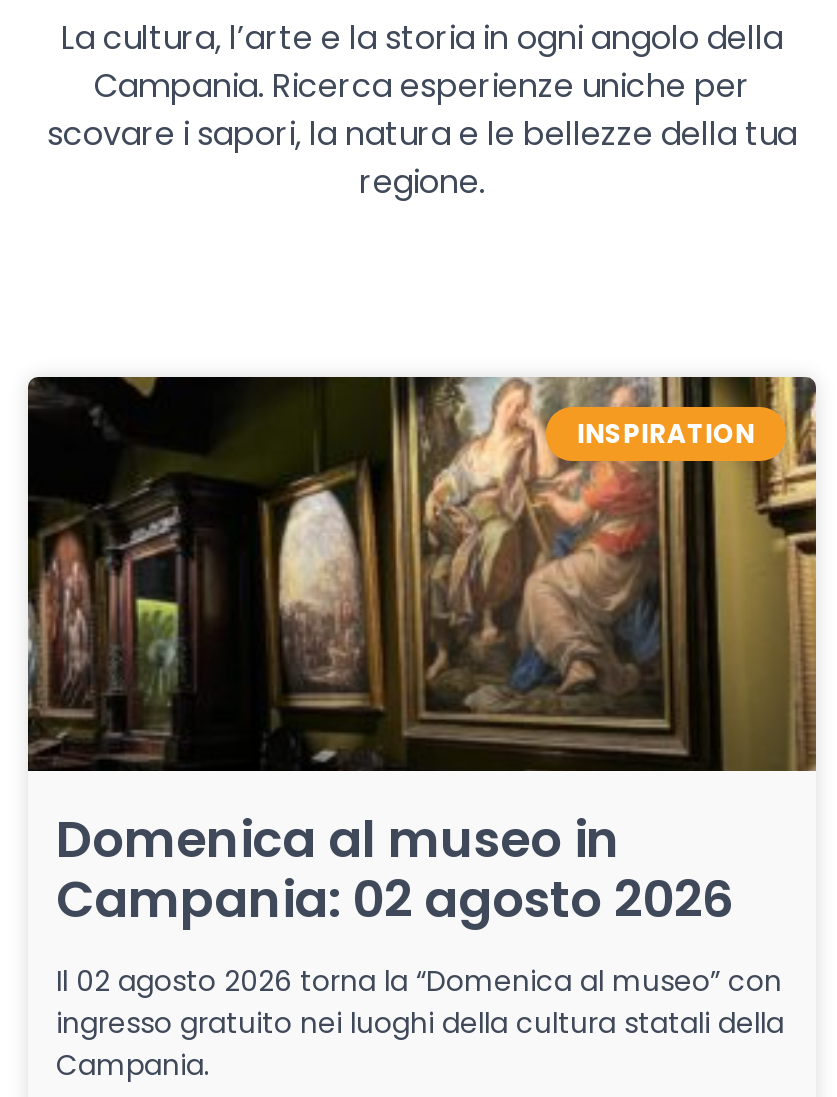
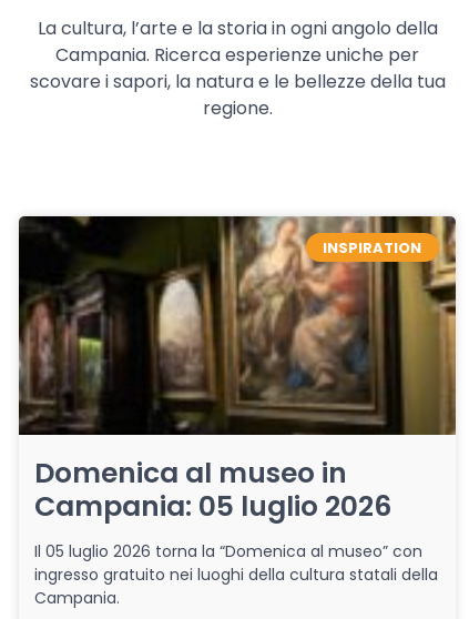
[56,865,734,935] Campania: 02 agosto 2026 -> [34,487,391,526] Campania: 05 luglio 2026
[56,961,782,1001] Il 02 agosto 2026 torna la “Domenica al museo” con -> [34,540,422,562] Il 05 luglio 2026 torna la “Domenica al museo” con

